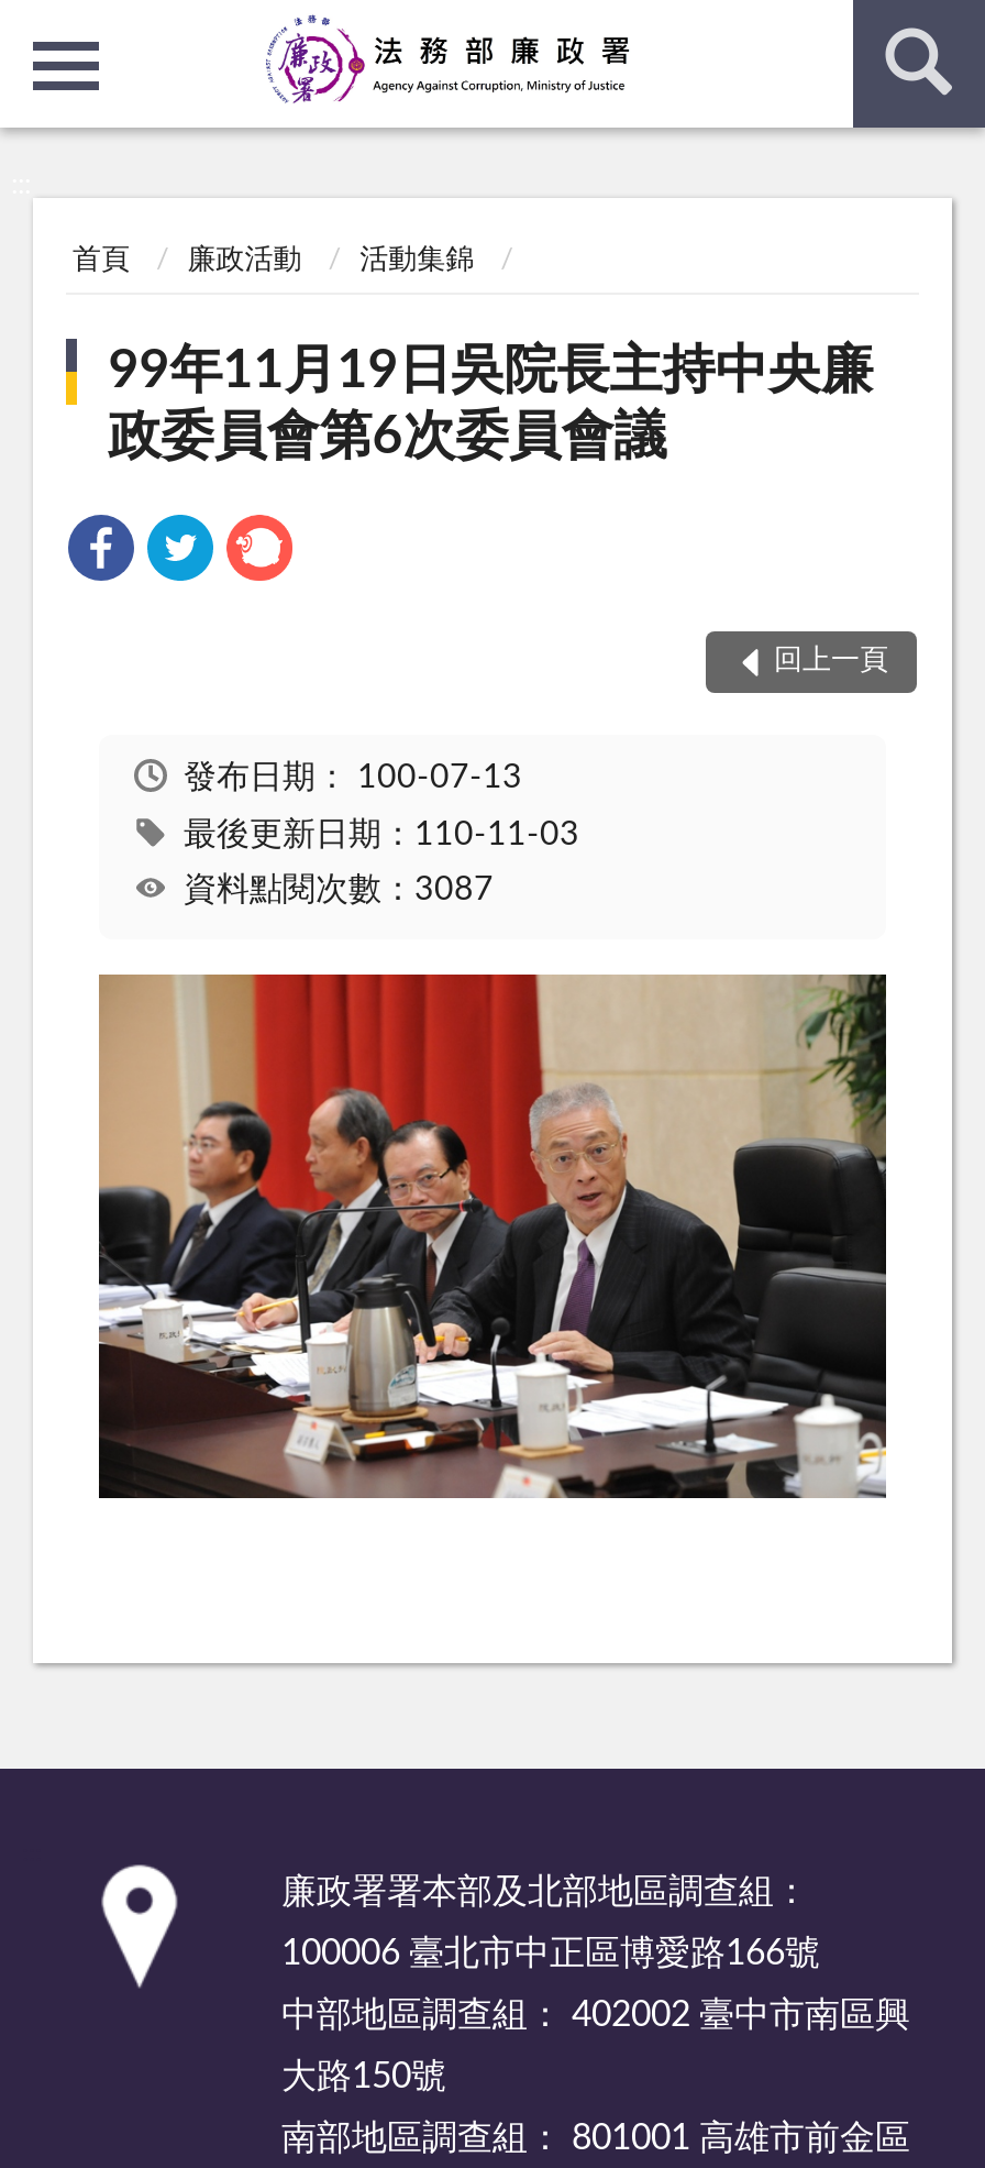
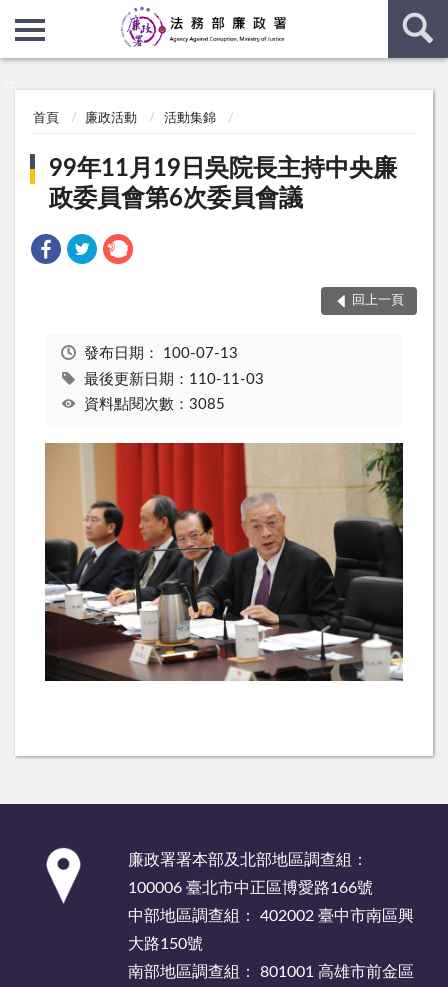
[184,874,494,907] 資料點閱次數：3087 -> [83,397,224,412] 資料點閱次數：3085

